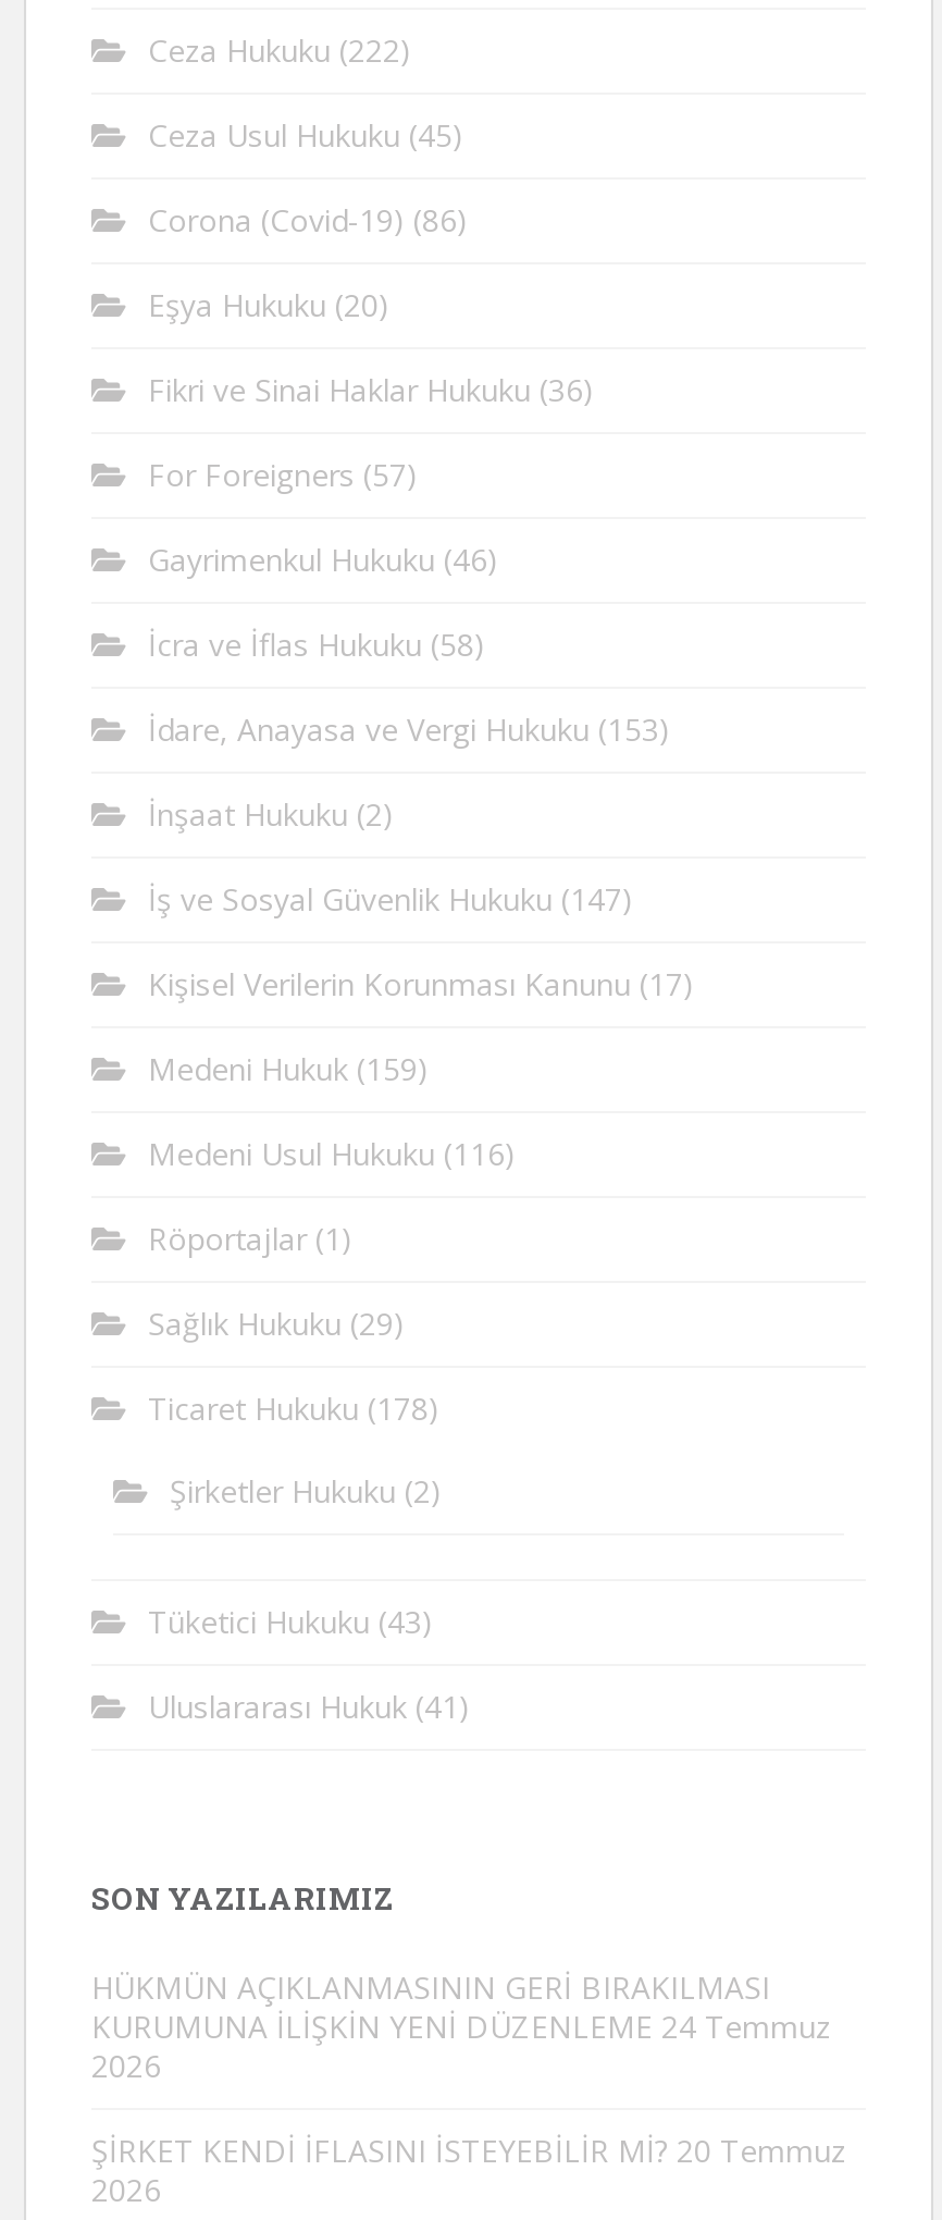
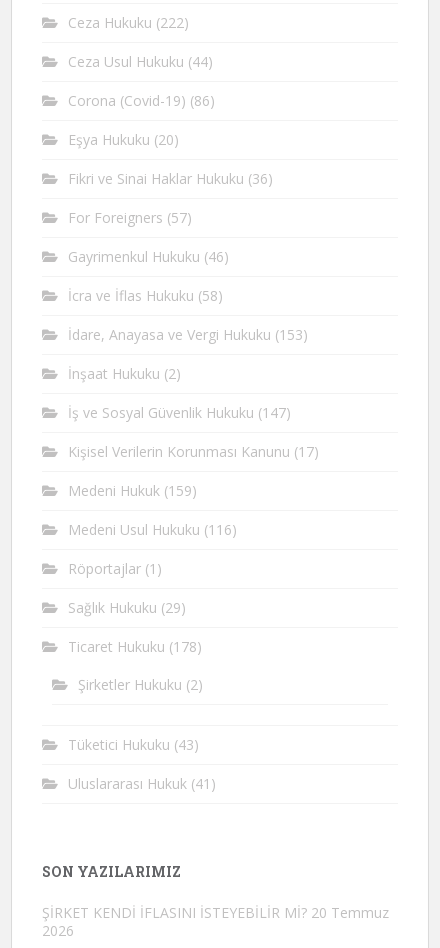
[148,114,463,156] Ceza Usul Hukuku (45) -> [68,52,213,71] Ceza Usul Hukuku (44)
[91,1966,831,2086] HÜKMÜN AÇIKLANMASININ GERİ BIRAKILMASI | KURUMUNA İLİŞKİN YENİ DÜZENLEME 24 Temmuz | 2026 -> none

